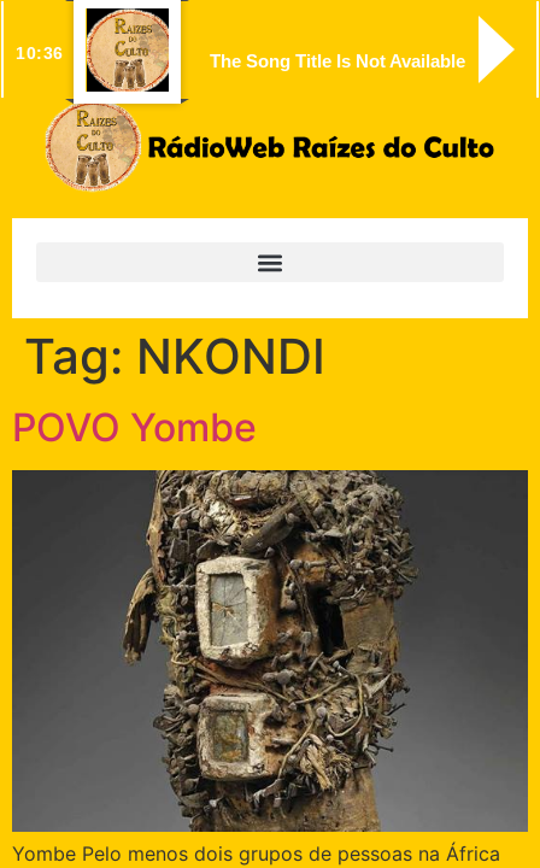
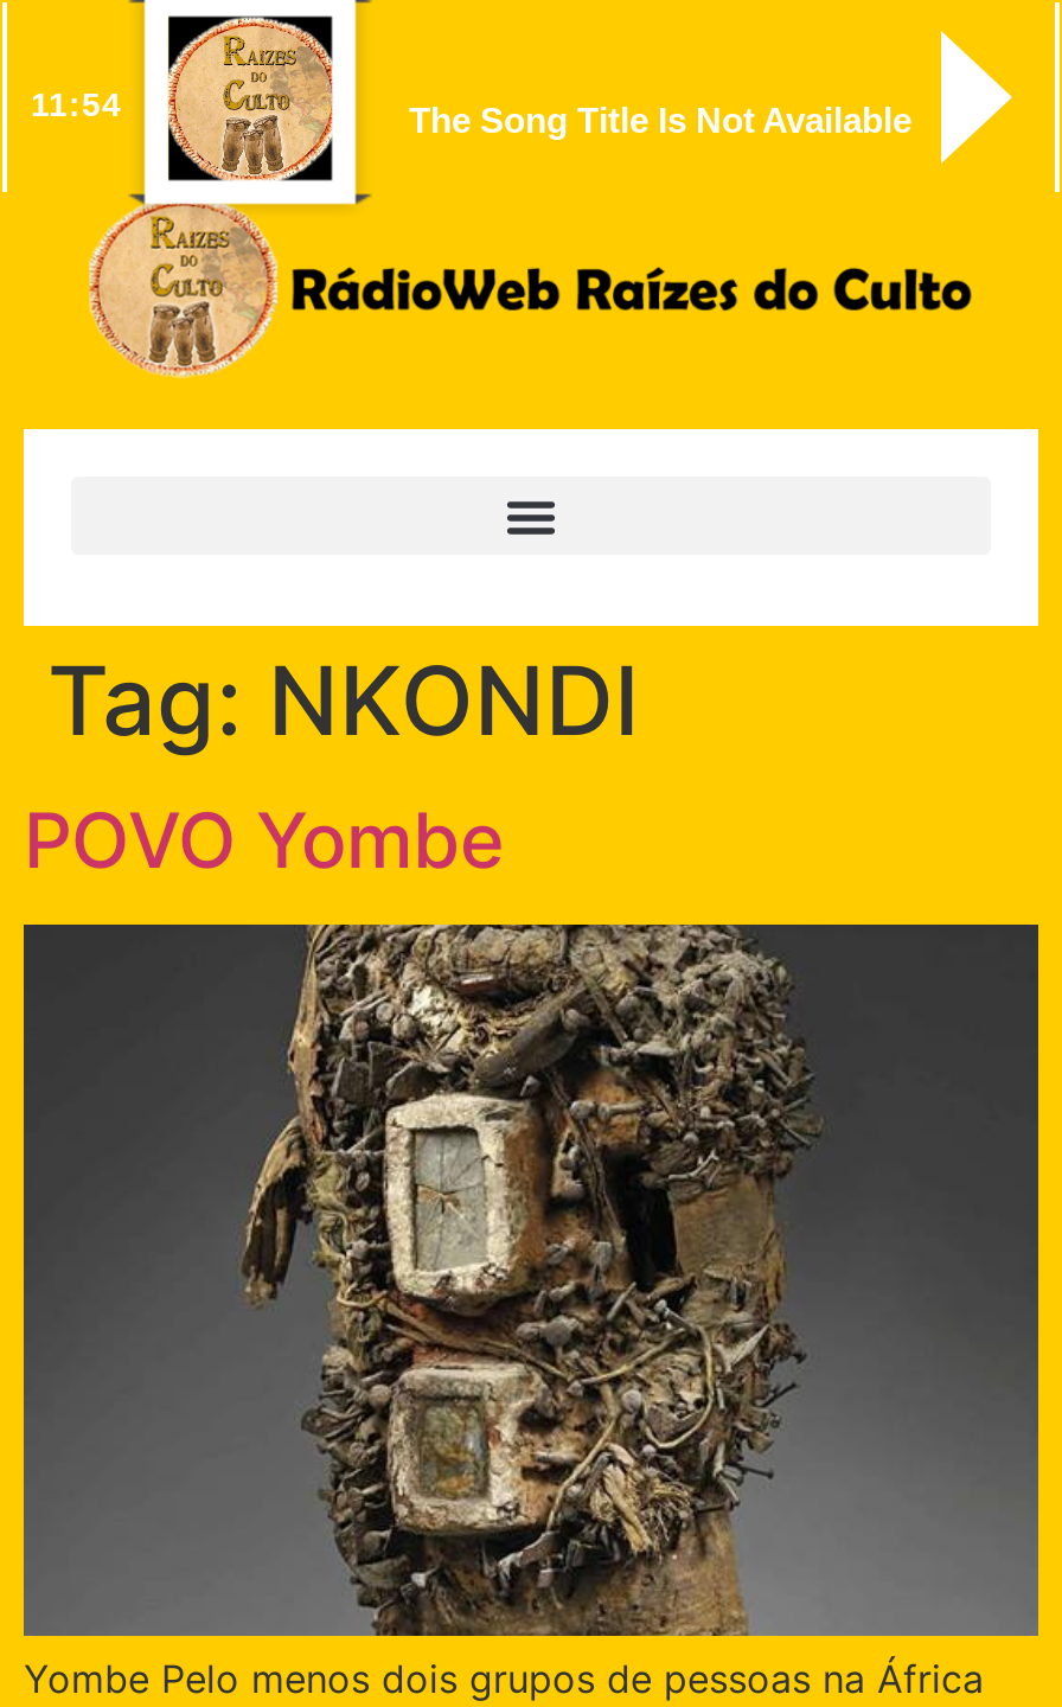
[16,43,63,63] 10:36 -> [31,85,122,123] 11:54

